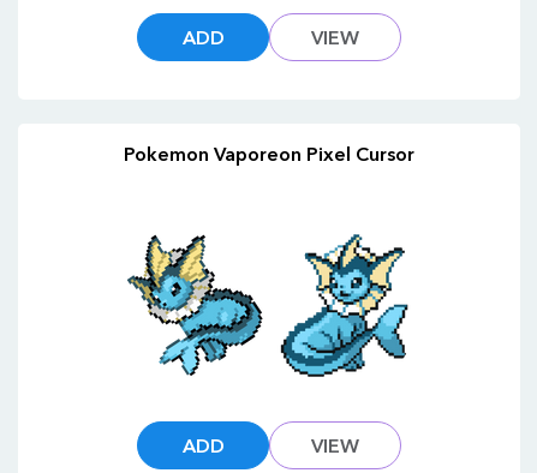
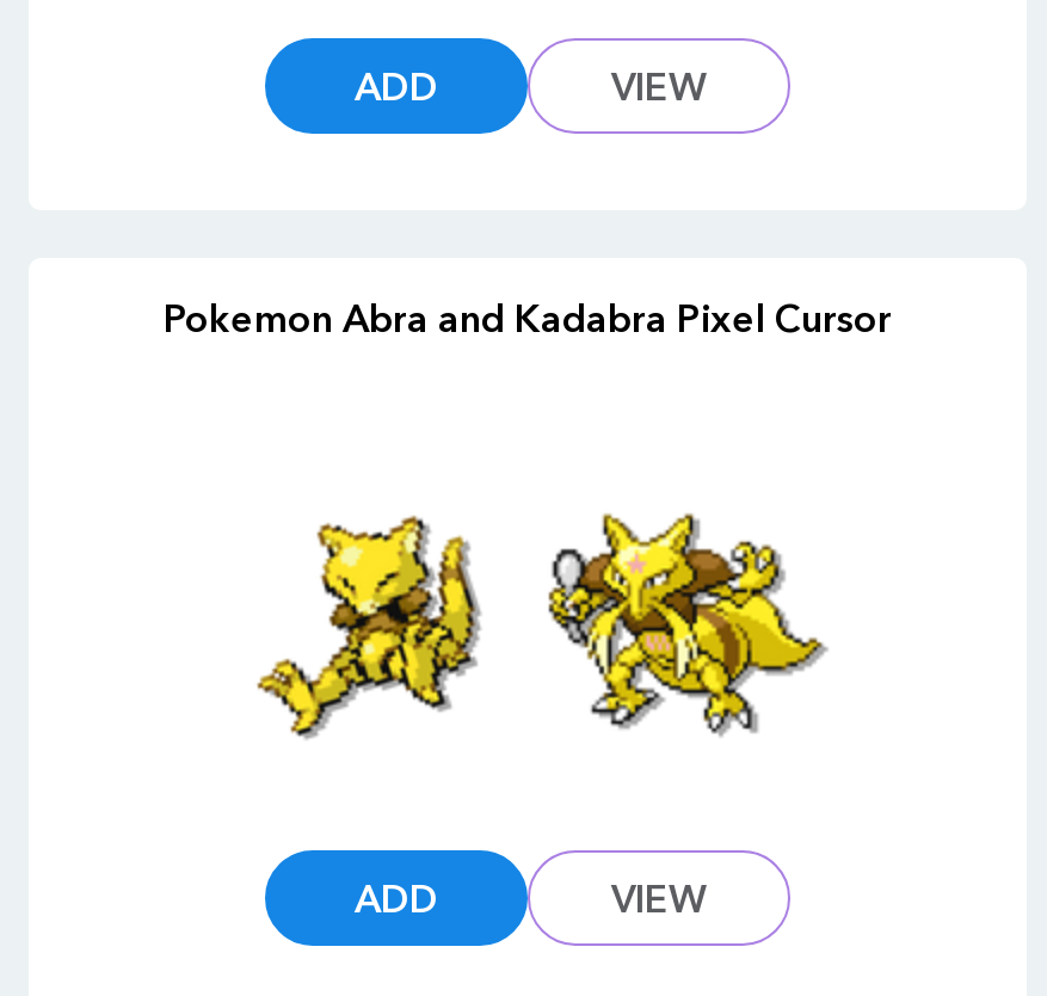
[124,141,414,165] Pokemon Vaporeon Pixel Cursor -> [164,293,892,340] Pokemon Abra and Kadabra Pixel Cursor
[126,234,263,377] [image] -> [246,480,513,760] [image]
[280,233,418,378] [image] -> [547,478,829,762] [image]

